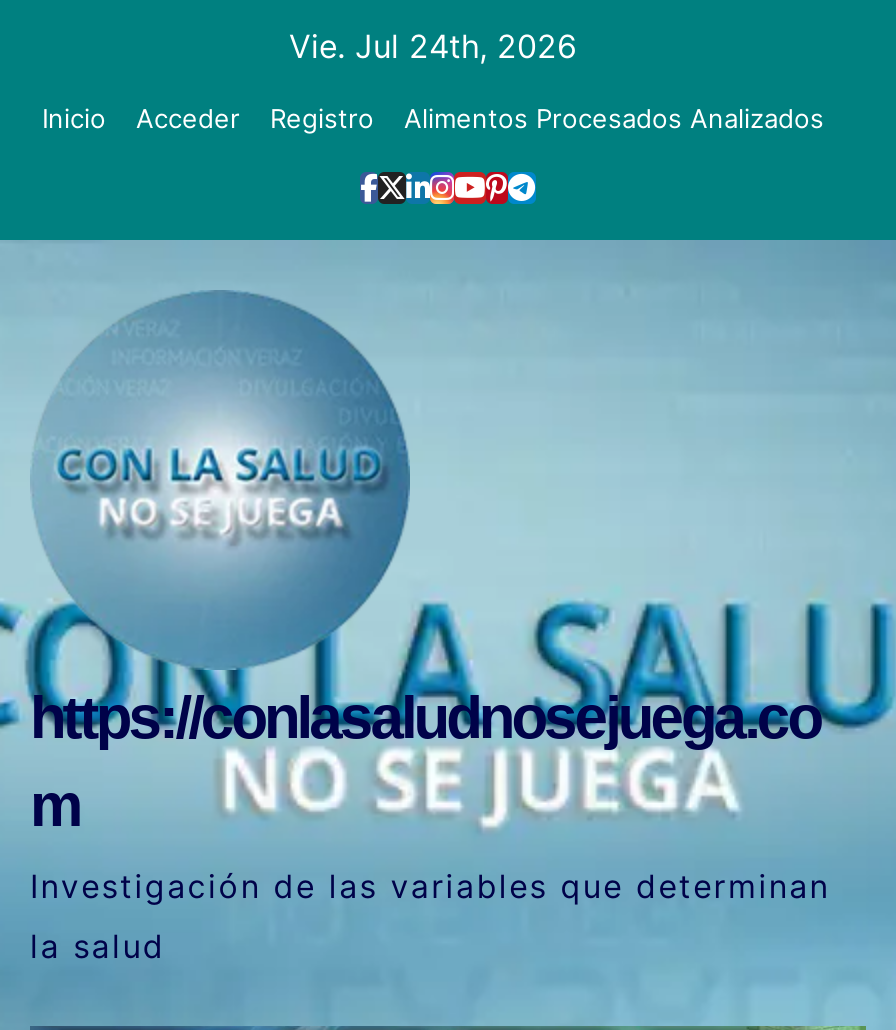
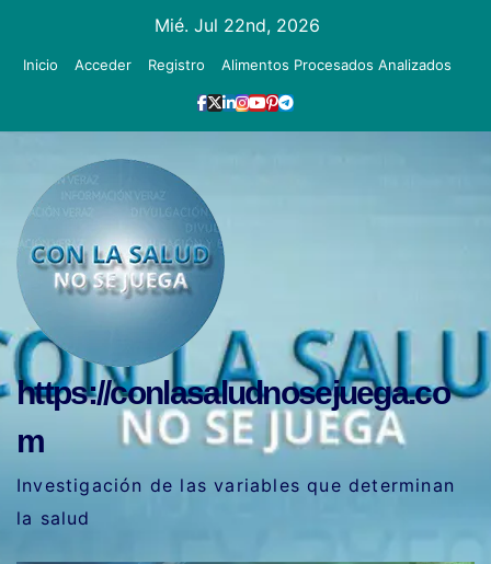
[289,26,577,66] Vie. Jul 24th, 2026 -> [155,14,320,36] Mié. Jul 22nd, 2026

